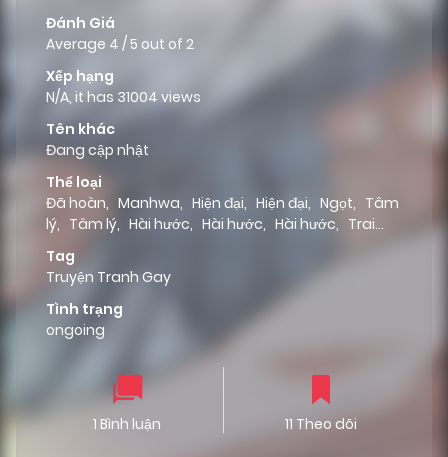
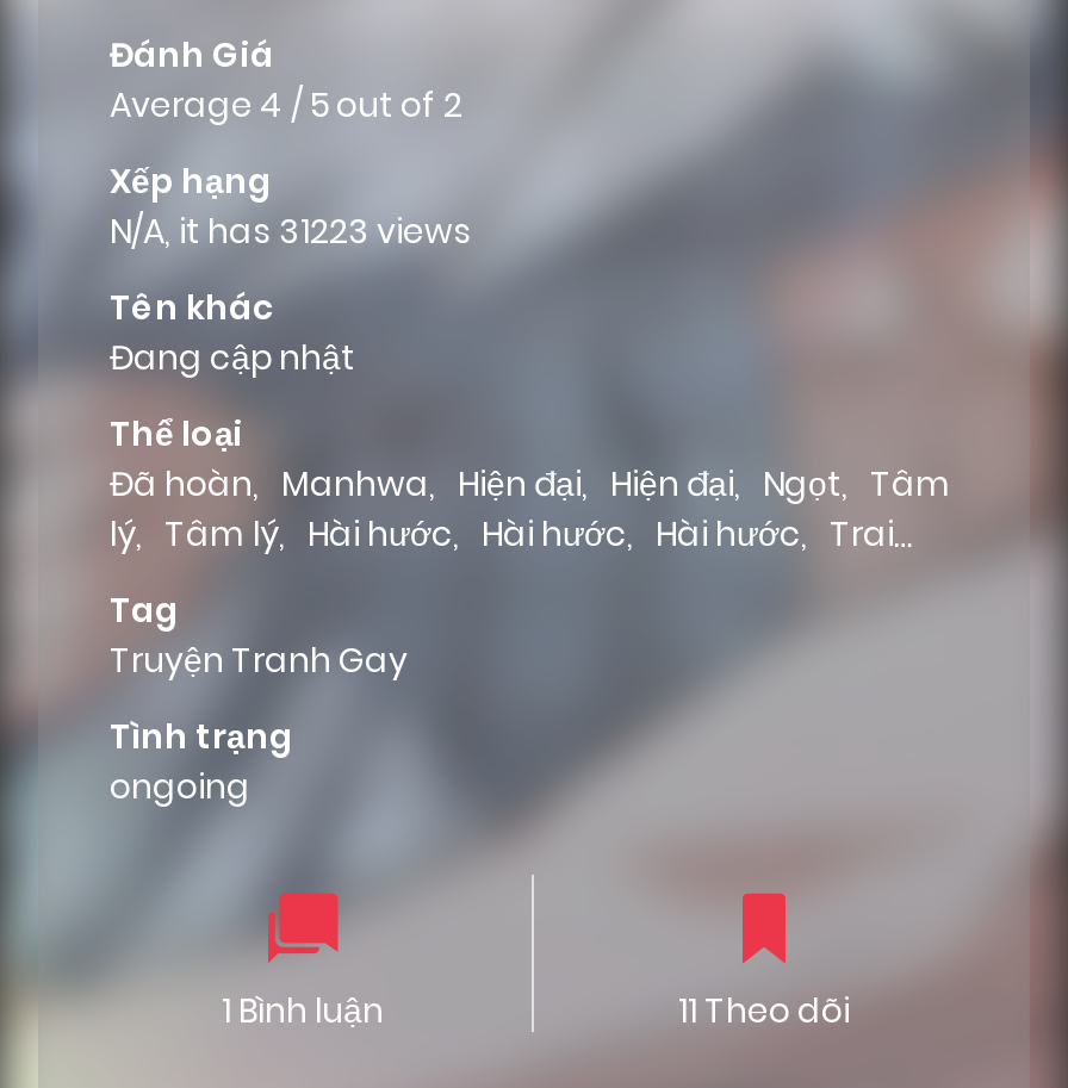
[46,87,201,107] N/A, it has 31004 views -> [110,208,472,256] N/A, it has 31223 views

